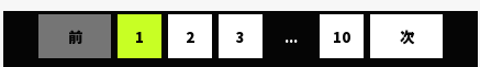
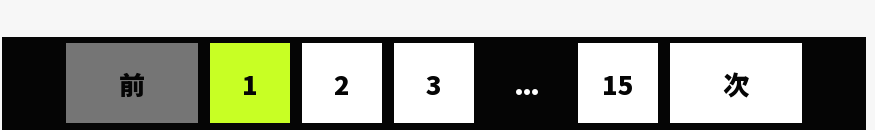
[333,26,350,47] 10 -> [602,64,634,102] 15

